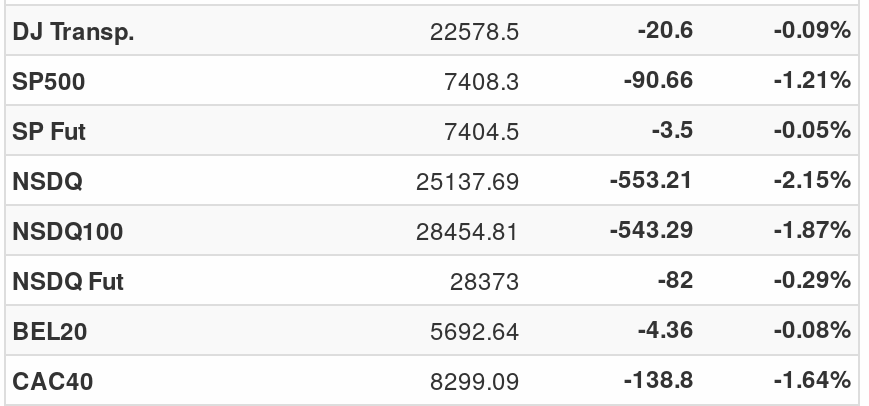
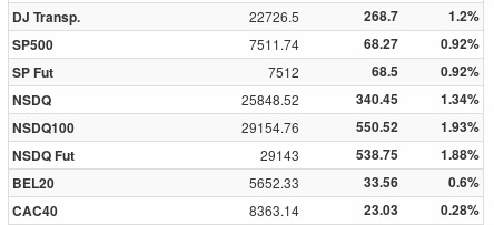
[430,11,520,45] 22578.5 -> [249,6,299,25] 22726.5
[638,9,694,45] -20.6 -> [364,5,398,25] 268.7
[774,9,852,45] -0.09% -> [448,5,480,25] 1.2%
[444,61,520,95] 7408.3 -> [249,34,299,53] 7511.74
[624,59,694,95] -90.66 -> [364,33,398,53] 68.27
[774,59,852,95] -1.21% -> [441,33,480,53] 0.92%
[444,111,520,145] 7404.5 -> [268,62,299,80] 7512
[652,109,694,145] -3.5 -> [372,61,398,80] 68.5
[774,109,852,145] -0.05% -> [441,61,480,80] 0.92%
[416,161,520,195] 25137.69 -> [241,89,299,108] 25848.52
[610,159,694,195] -553.21 -> [356,88,398,108] 340.45
[774,159,852,195] -2.15% -> [441,88,480,108] 1.34%
[416,211,520,245] 28454.81 -> [241,117,299,136] 29154.76
[610,209,694,245] -543.29 -> [356,116,398,136] 550.52
[774,209,852,245] -1.87% -> [441,116,480,136] 1.93%
[450,261,520,295] 28373 -> [260,145,299,164] 29143
[658,259,694,295] -82 -> [356,144,398,164] 538.75
[774,259,852,295] -0.29% -> [441,144,480,164] 1.88%
[430,311,520,345] 5692.64 -> [249,172,299,191] 5652.33
[638,309,694,345] -4.36 -> [364,171,398,191] 33.56
[774,309,852,345] -0.08% -> [448,171,480,191] 0.6%
[430,361,520,395] 8299.09 -> [249,200,299,219] 8363.14
[624,359,694,395] -138.8 -> [364,199,398,219] 23.03
[774,359,852,395] -1.64% -> [441,199,480,219] 0.28%

